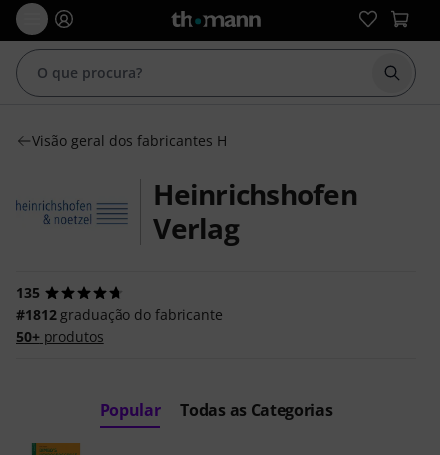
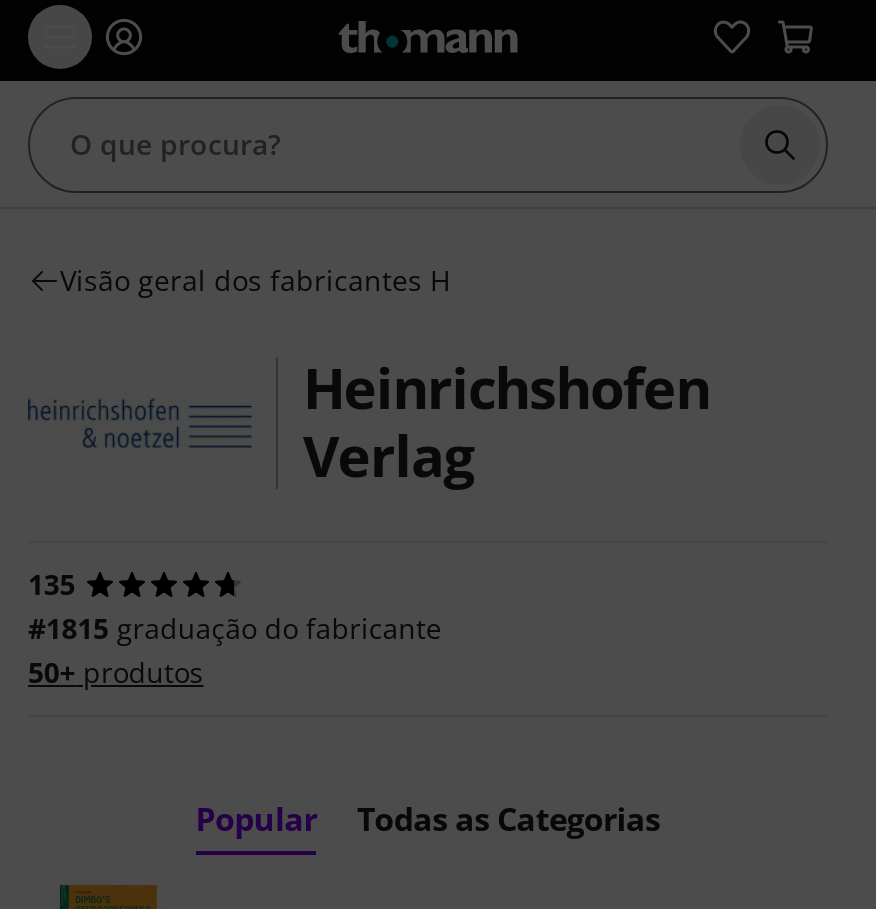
[16,305,223,324] #1812 graduação do fabricante -> [28,609,442,647] #1815 graduação do fabricante

